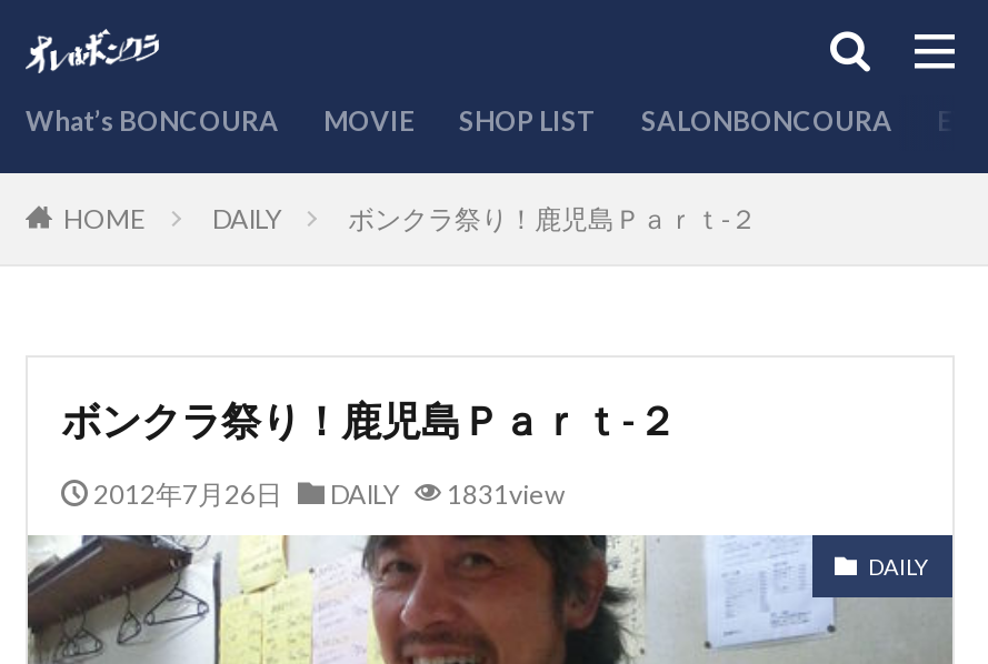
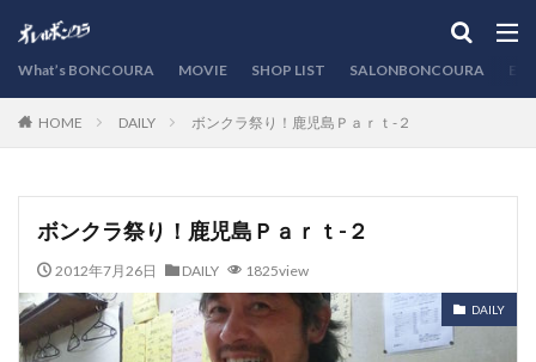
[93,480,565,506] 2012年7月26日 DAILY 1831view -> [54,263,308,277] 2012年7月26日 DAILY 1825view

